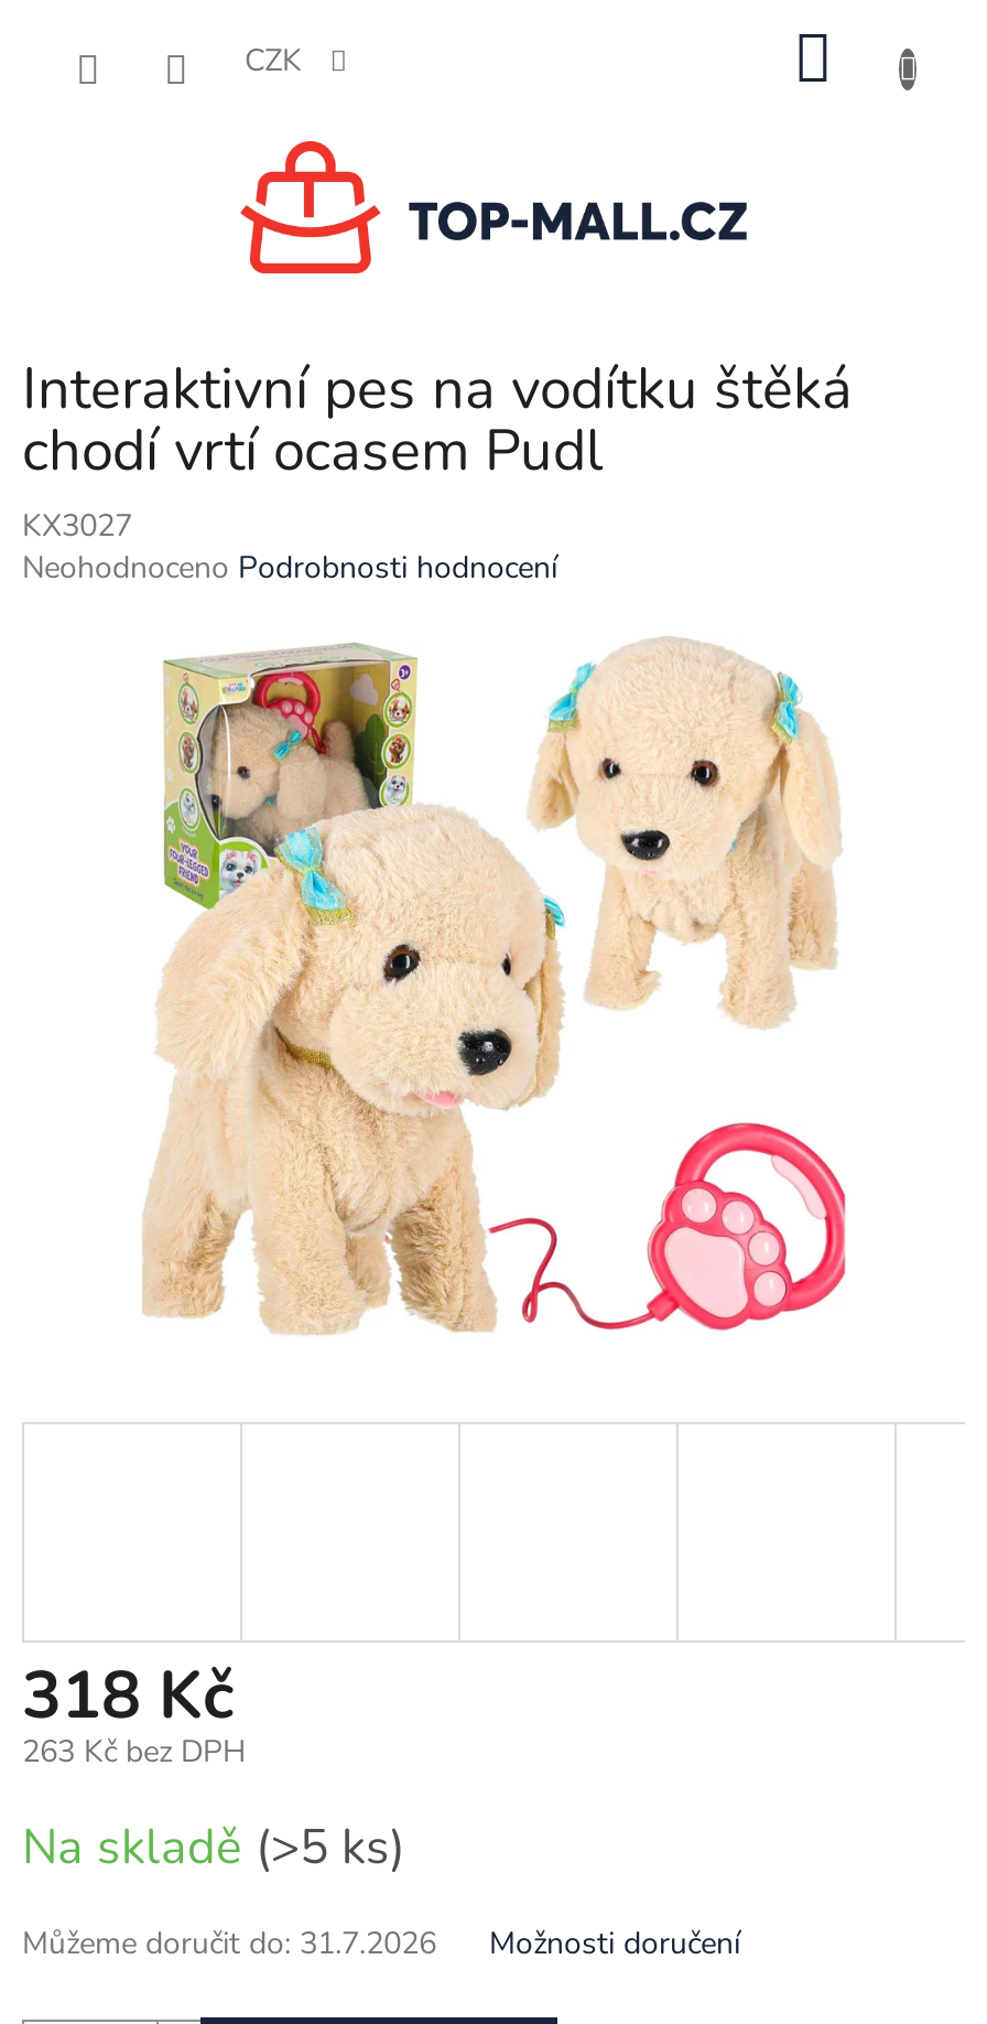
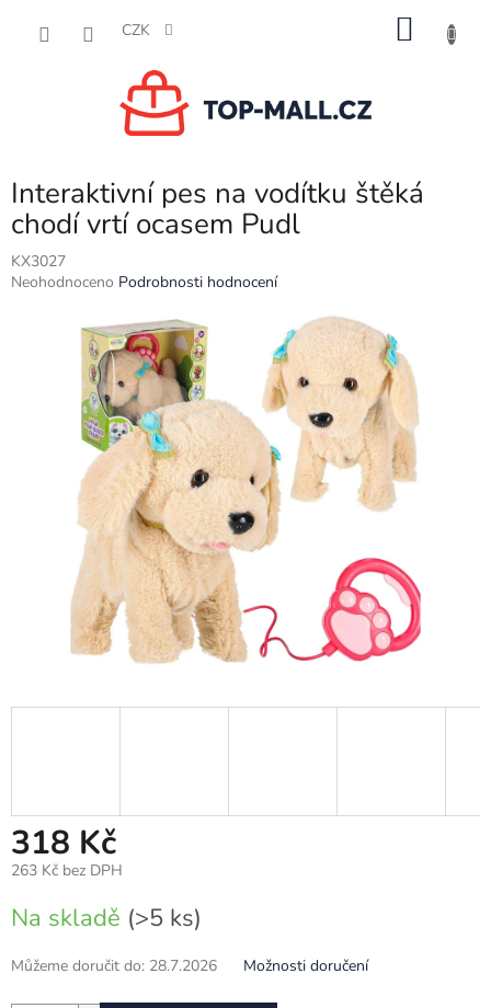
[22,1923,436,1965] Můžeme doručit do: 31.7.2026 -> [11,956,217,977] Můžeme doručit do: 28.7.2026

